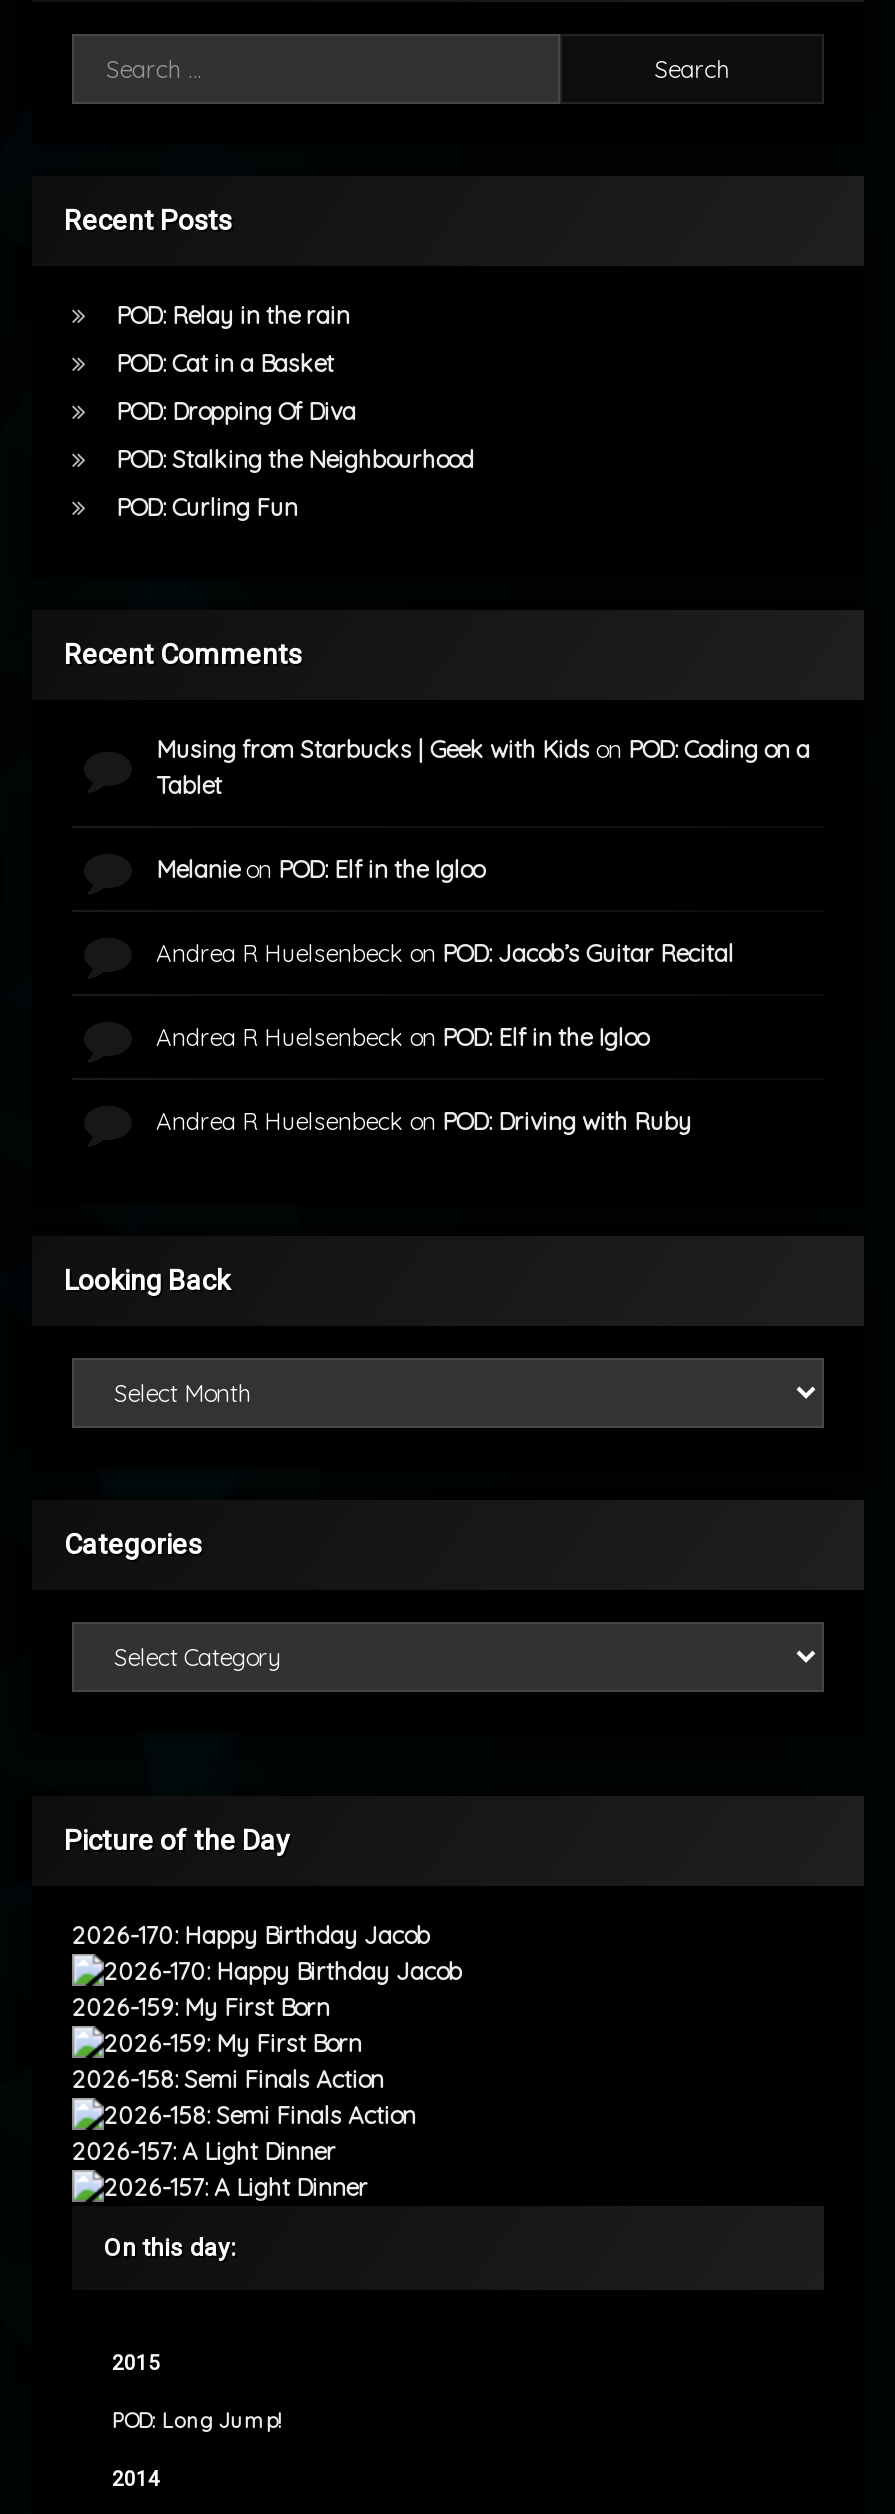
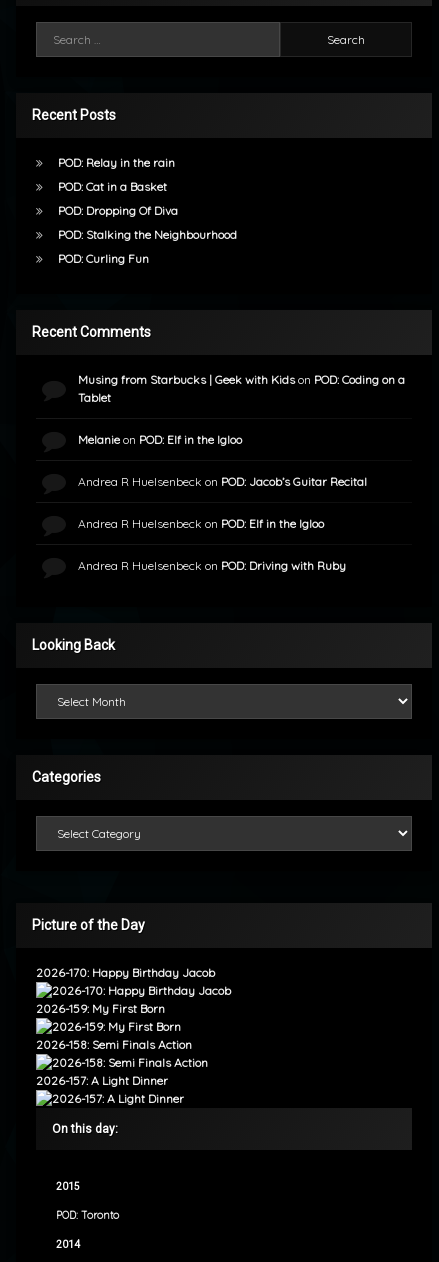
[112,2408,280,2434] POD: Long Jump! -> [56,1209,119,1222] POD: Toronto

